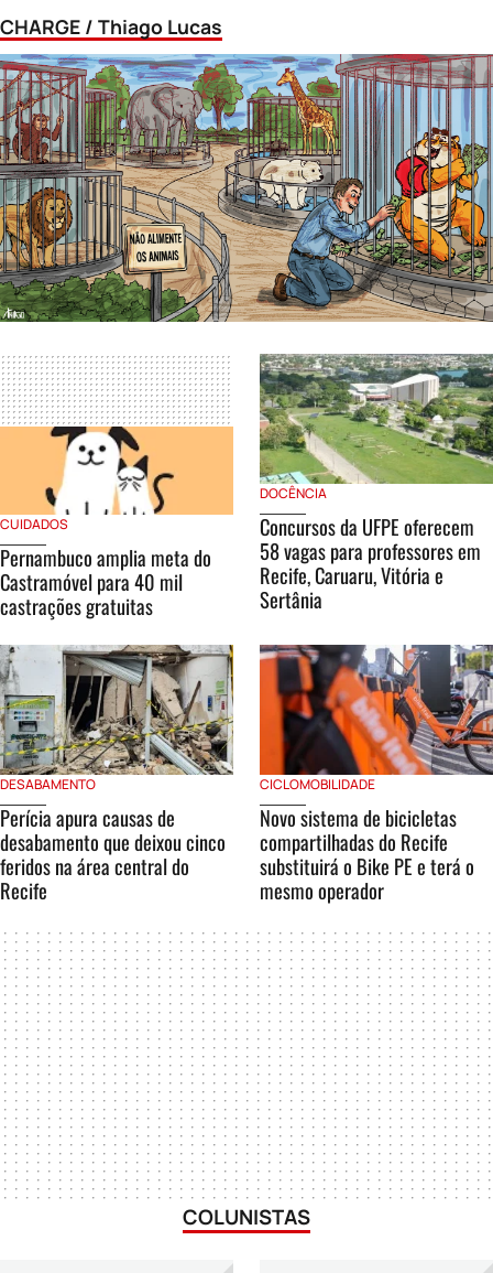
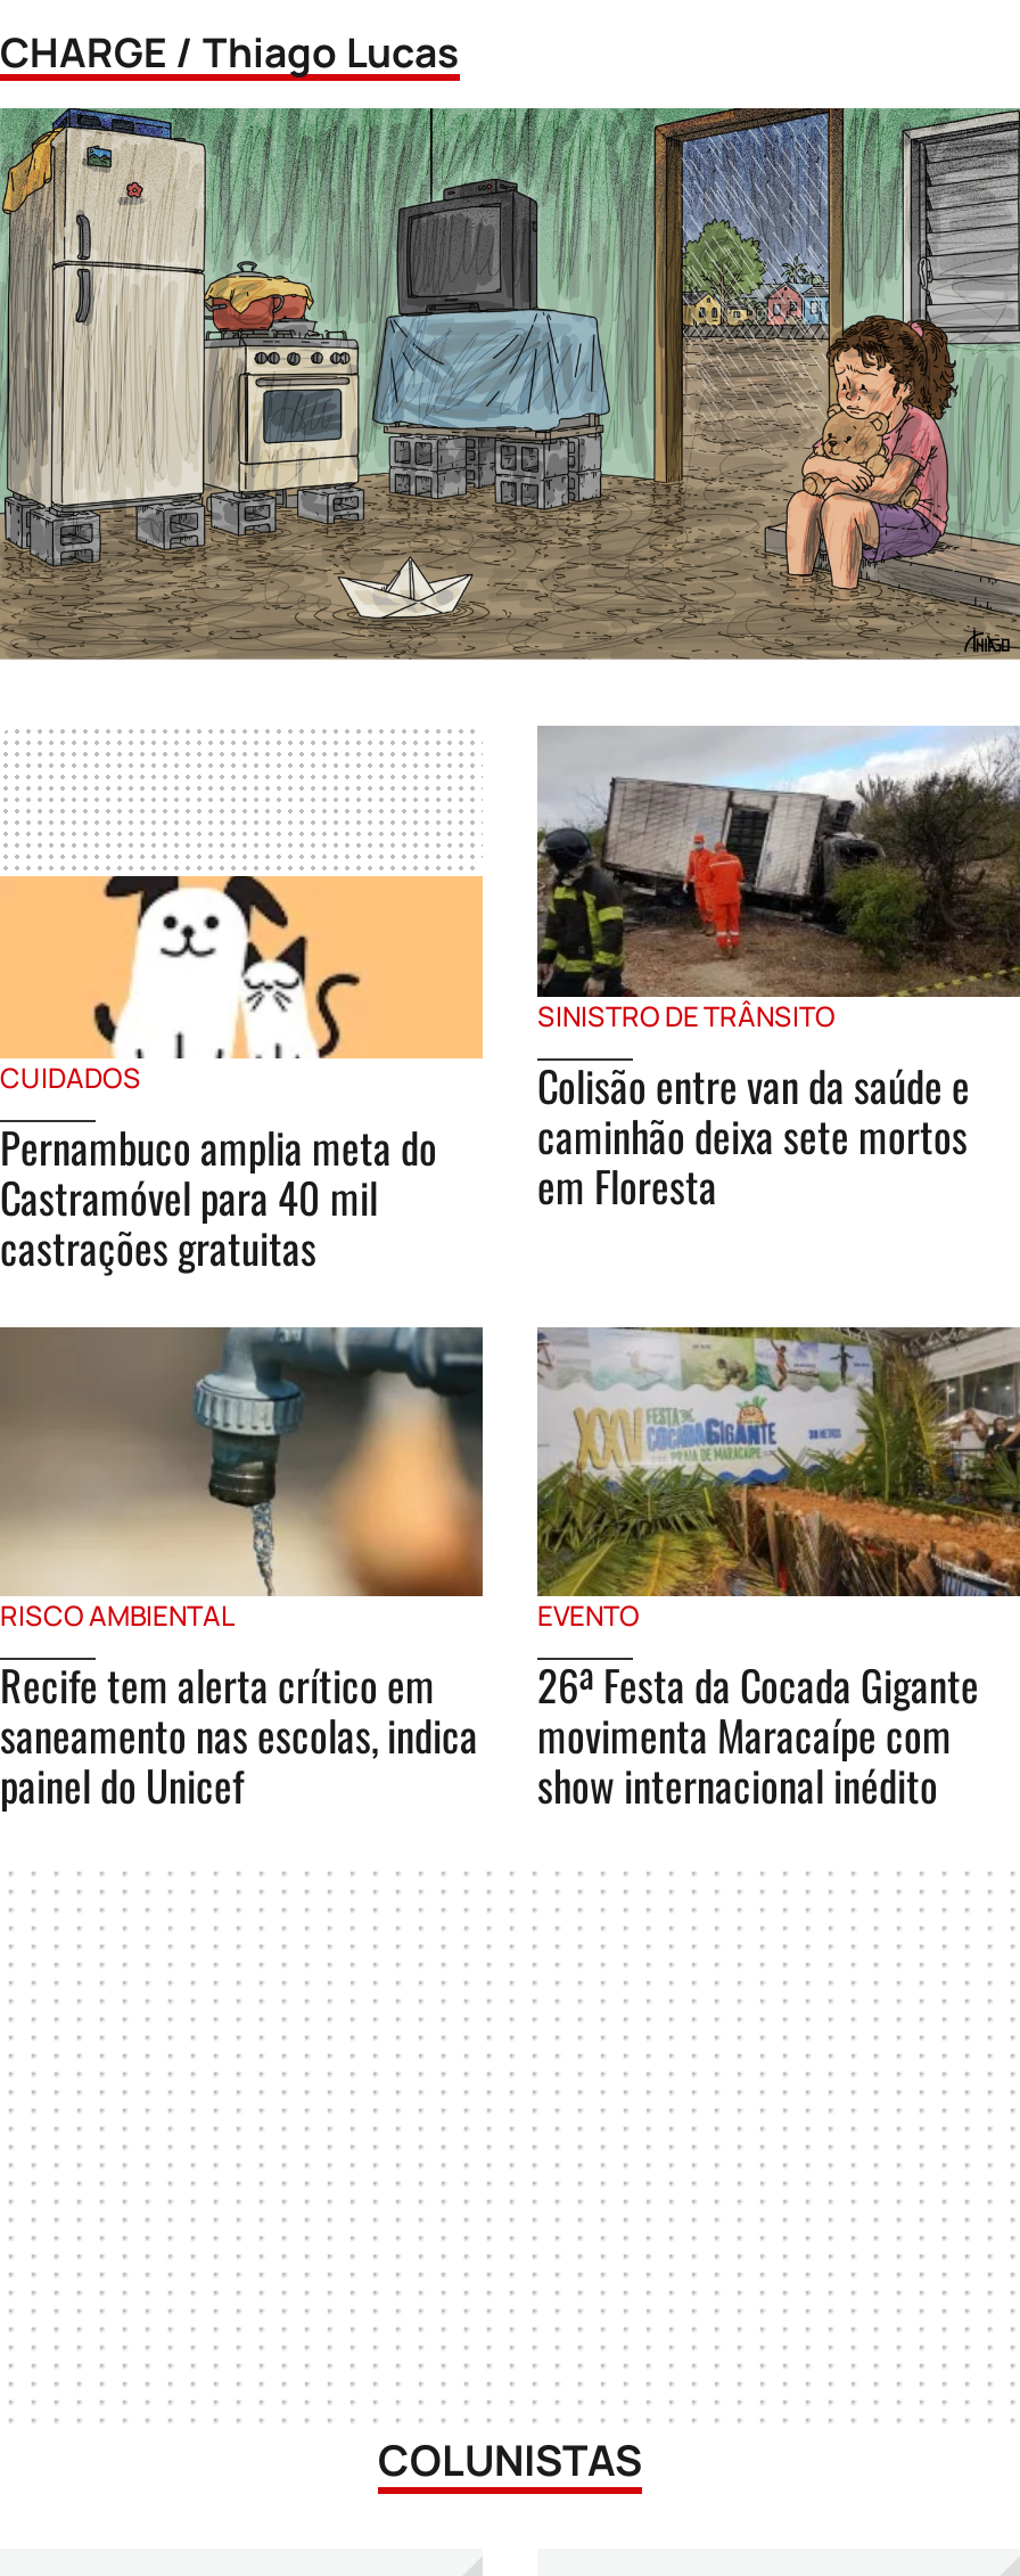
[3,53,490,323] [image] -> [7,106,1013,660] [image]
[259,353,490,614] [image] | DOCÊNCIA | Concursos da UFPE oferecem | 58 vagas para professores em | Recife, Caruaru, Vitória e | Sertânia -> [535,726,1013,1215] [image] | SINISTRO DE TRÂNSITO | Colisão entre van da saúde e | caminhão deixa sete mortos | em Floresta
[0,645,234,905] [image] | DESABAMENTO | Perícia apura causas de | desabamento que deixou cinco | feridos na área central do | Recife -> [0,1327,485,1815] [image] | RISCO AMBIENTAL | Recife tem alerta crítico em | saneamento nas escolas, indica | painel do Unicef
[259,644,490,905] [image] | CICLOMOBILIDADE | Novo sistema de bicicletas | compartilhadas do Recife | substituirá o Bike PE e terá o | mesmo operador -> [535,1325,1013,1815] [image] | EVENTO | 26ª Festa da Cocada Gigante | movimenta Maracaípe com | show internacional inédito

